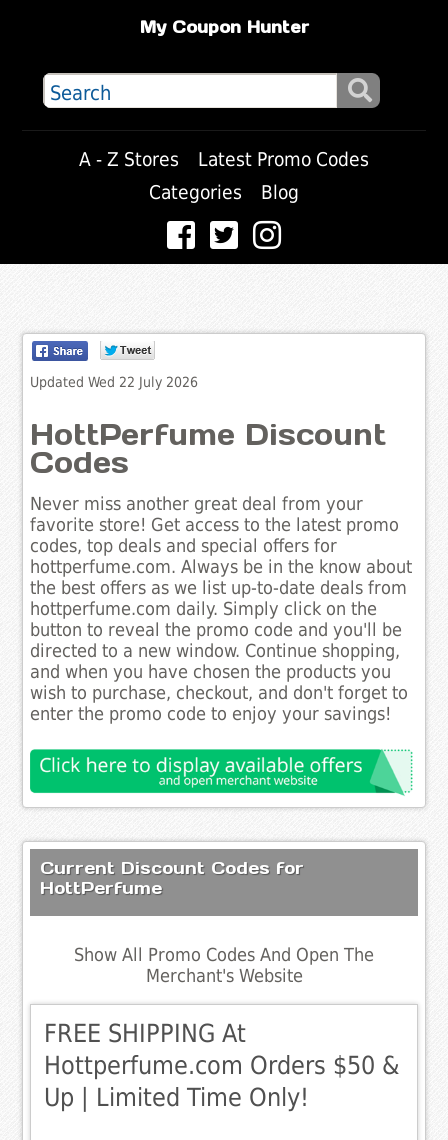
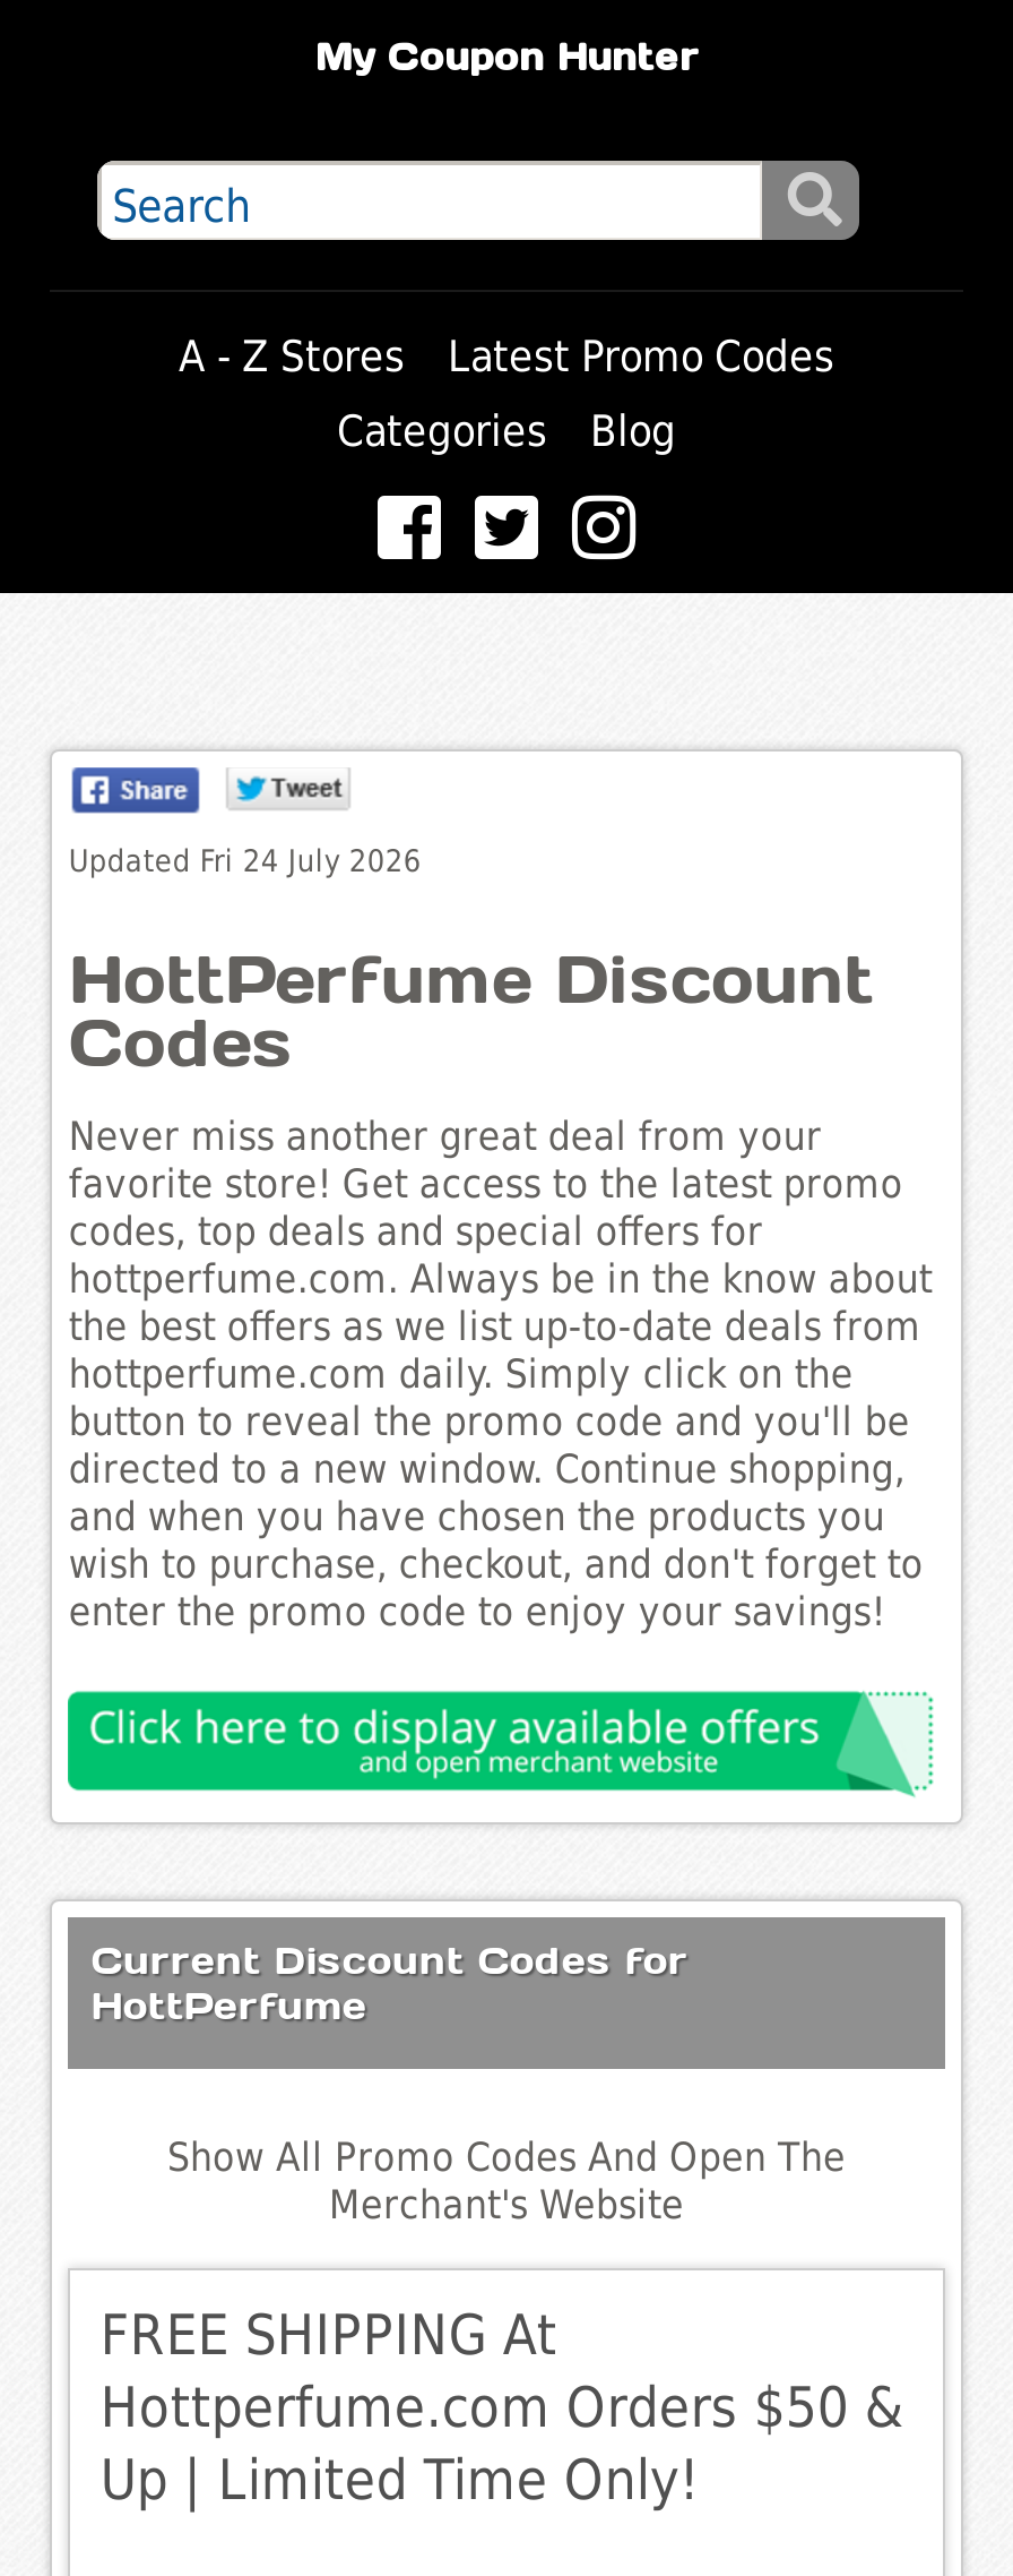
[30,374,198,390] Updated Wed 22 July 2026 -> [69,841,421,877] Updated Fri 24 July 2026

